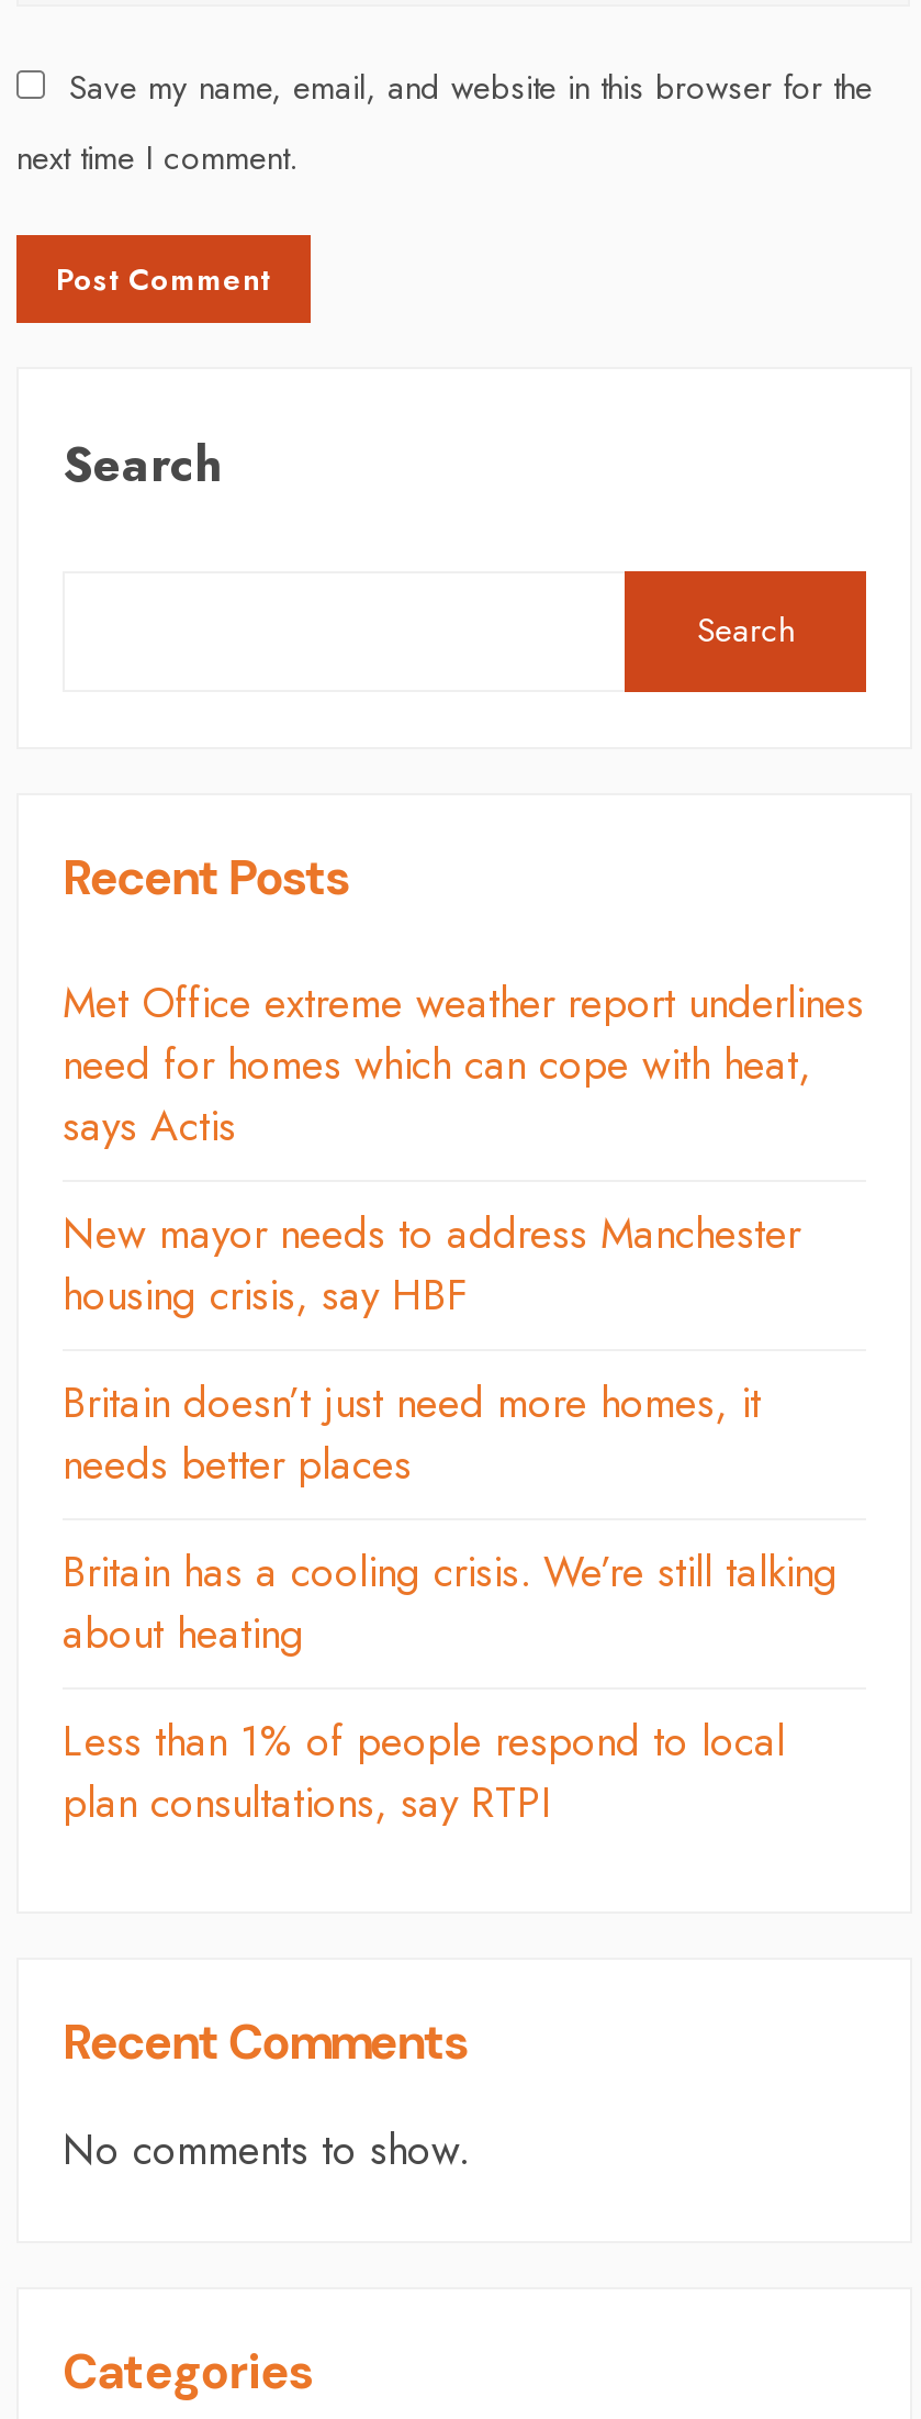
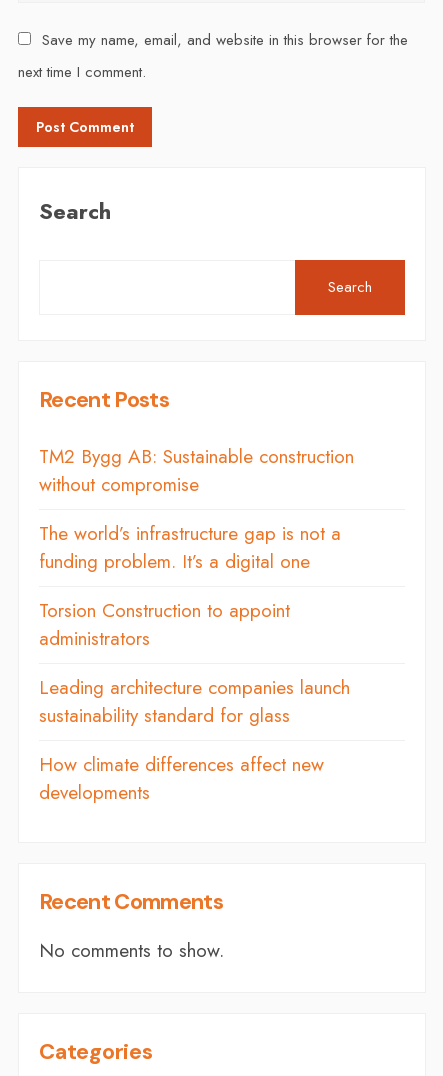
[63,973,864,1155] Met Office extreme weather report underlines | need for homes which can cope with heat, | says Actis -> [39,443,354,498] TM2 Bygg AB: Sustainable construction | without compromise
[63,1204,800,1325] New mayor needs to address Manchester | housing crisis, say HBF -> [39,520,341,575] The world’s infrastructure gap is not a | funding problem. It’s a digital one
[63,1373,761,1494] Britain doesn’t just need more homes, it | needs better places -> [39,597,290,652] Torsion Construction to appoint | administrators
[63,1542,838,1663] Britain has a cooling crisis. We’re still talking | about heating -> [39,674,350,729] Leading architecture companies launch | sustainability standard for glass
[63,1711,785,1832] Less than 1% of people respond to local | plan consultations, say RTPI -> [39,751,324,806] How climate differences affect new | developments

